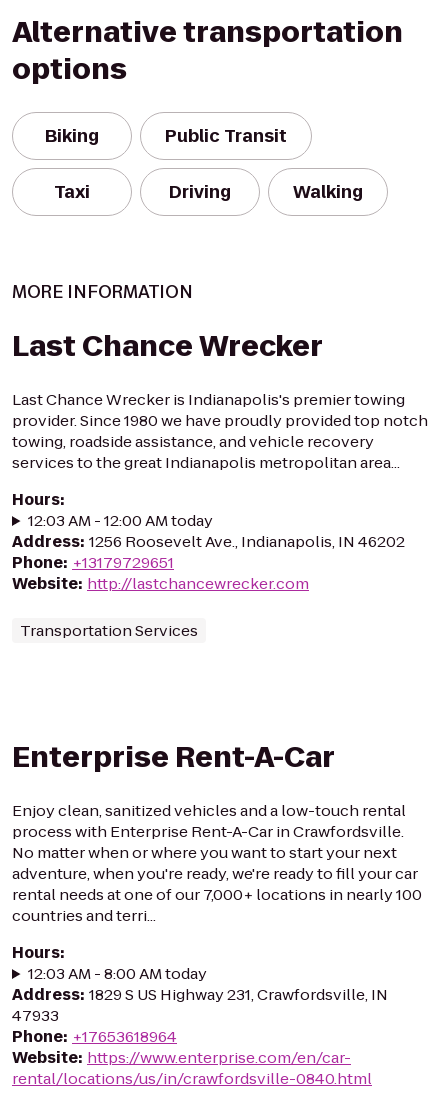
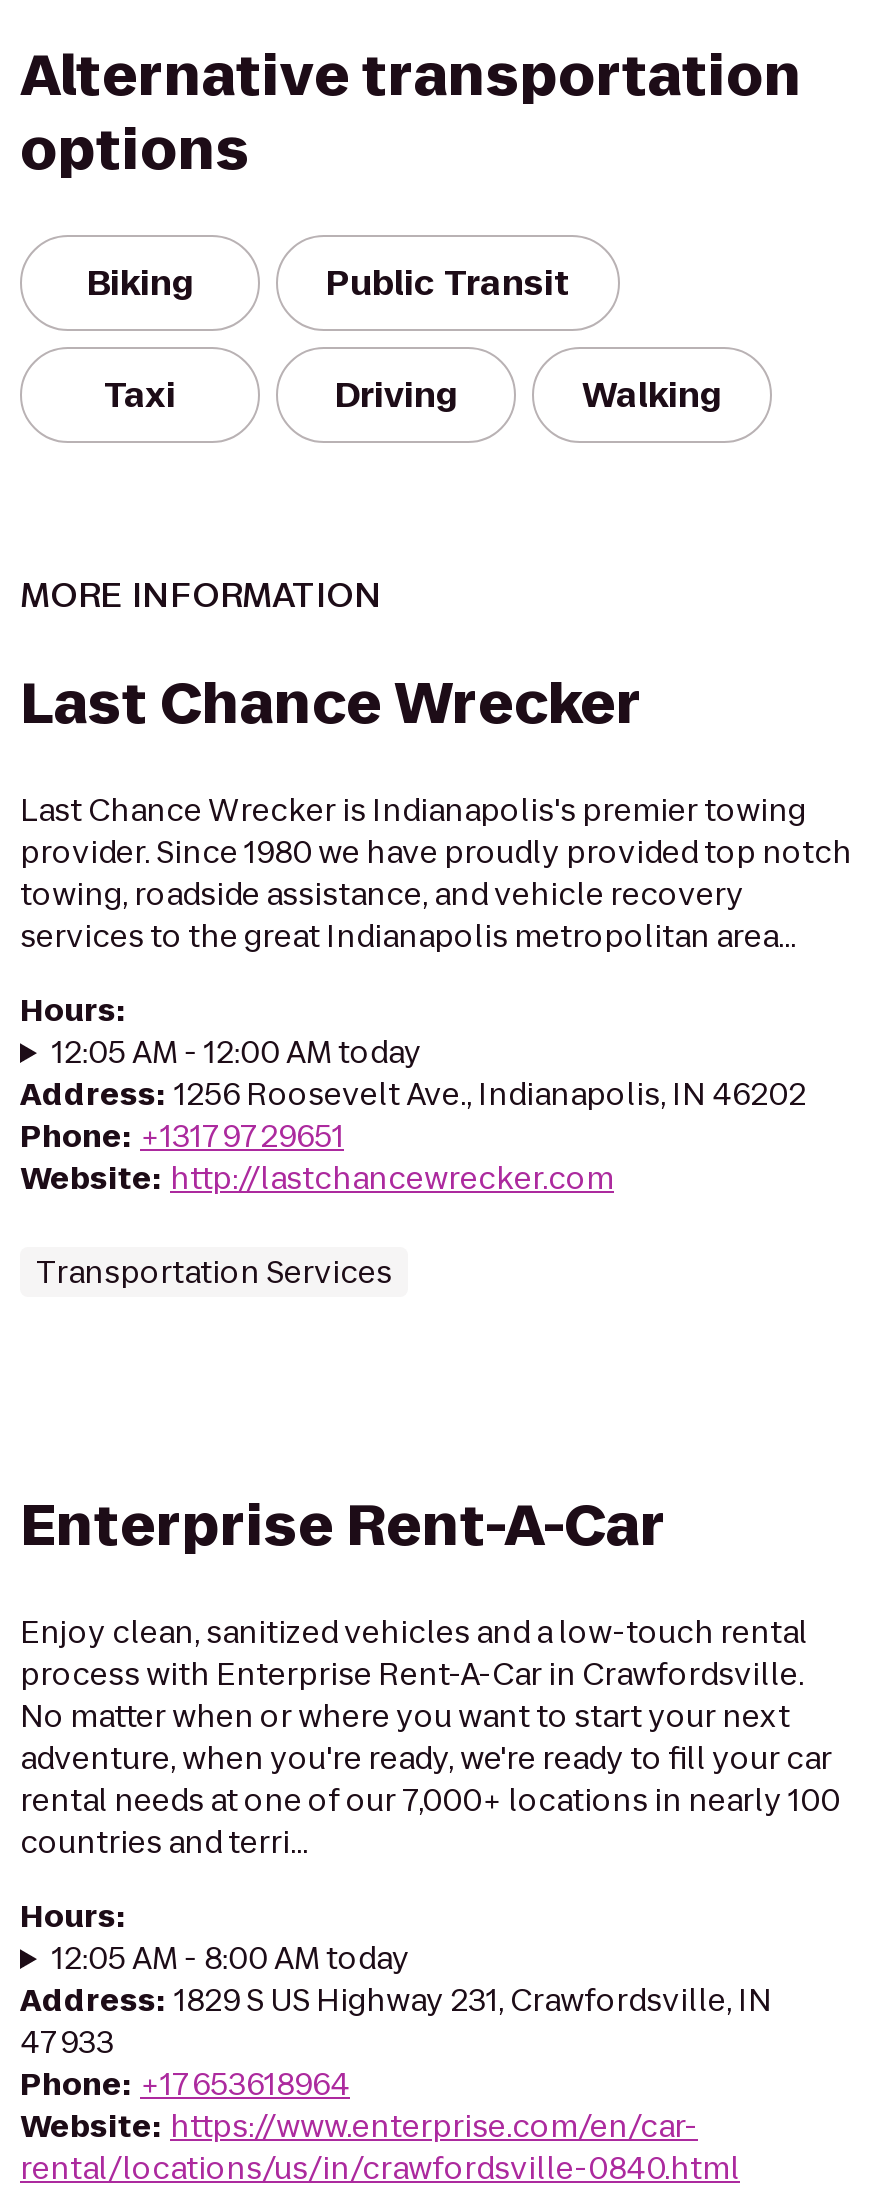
[28,510,213,531] 12:03 AM - 12:00 AM today -> [52,1031,422,1073] 12:05 AM - 12:00 AM today
[28,963,207,984] 12:03 AM - 8:00 AM today -> [52,1937,410,1979] 12:05 AM - 8:00 AM today

